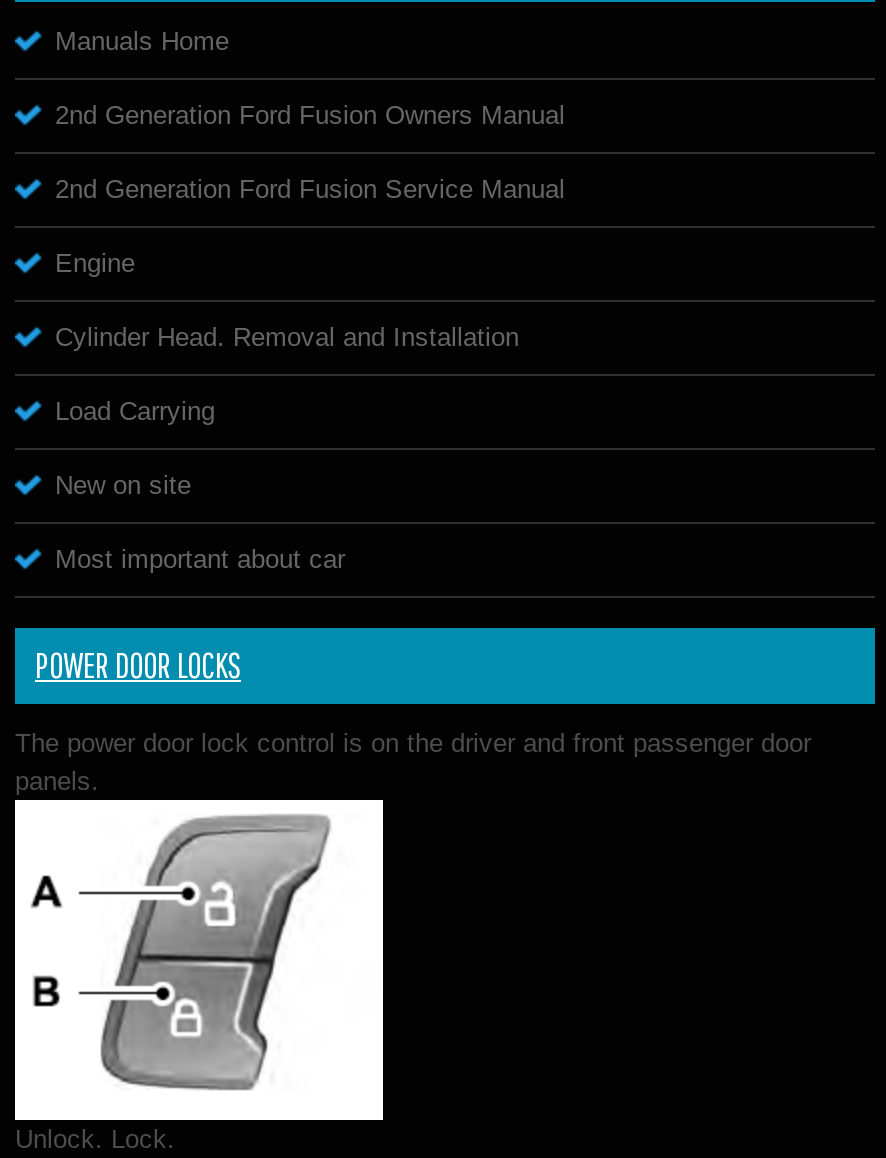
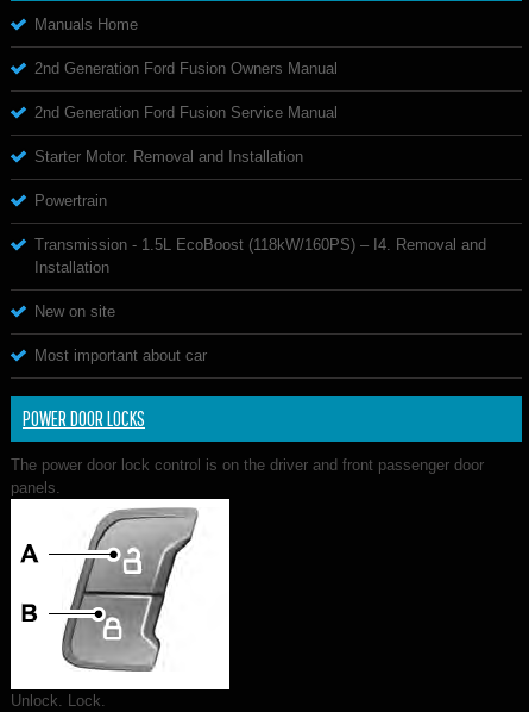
[55,247,135,277] Engine -> [34,147,303,165] Starter Motor. Removal and Installation
[55,321,519,351] Cylinder Head. Removal and Installation -> [34,191,107,209] Powertrain
[55,395,215,425] Load Carrying -> [34,235,486,276] Transmission - 1.5L EcoBoost (118kW/160PS) – I4. Removal and | Installation

